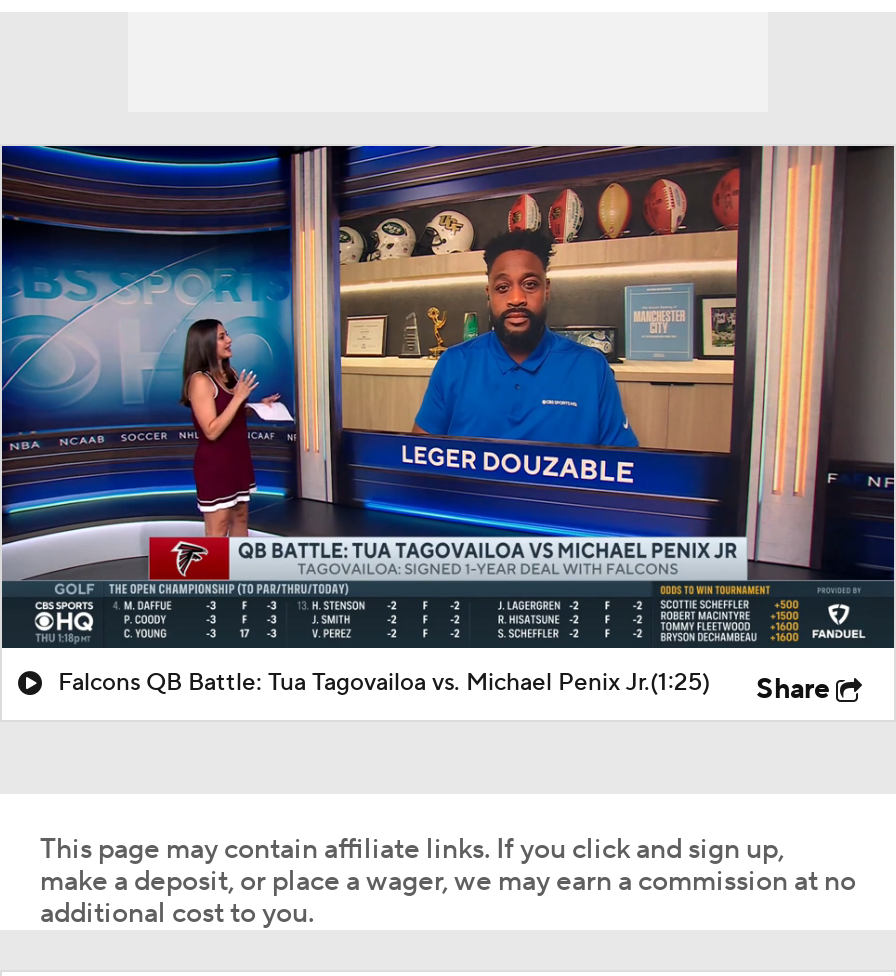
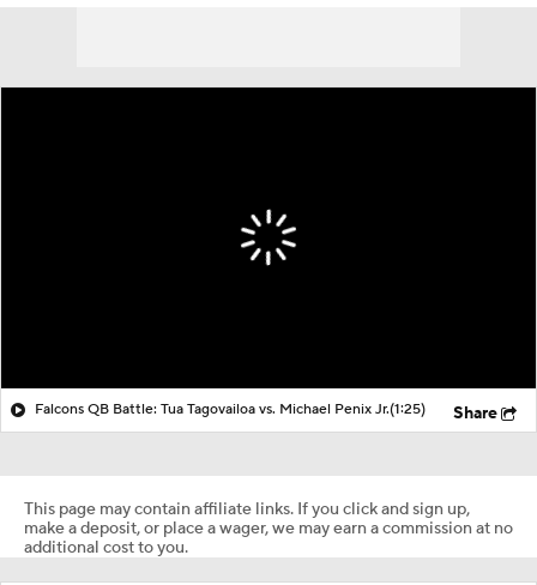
[6,144,890,648] [image] -> none

